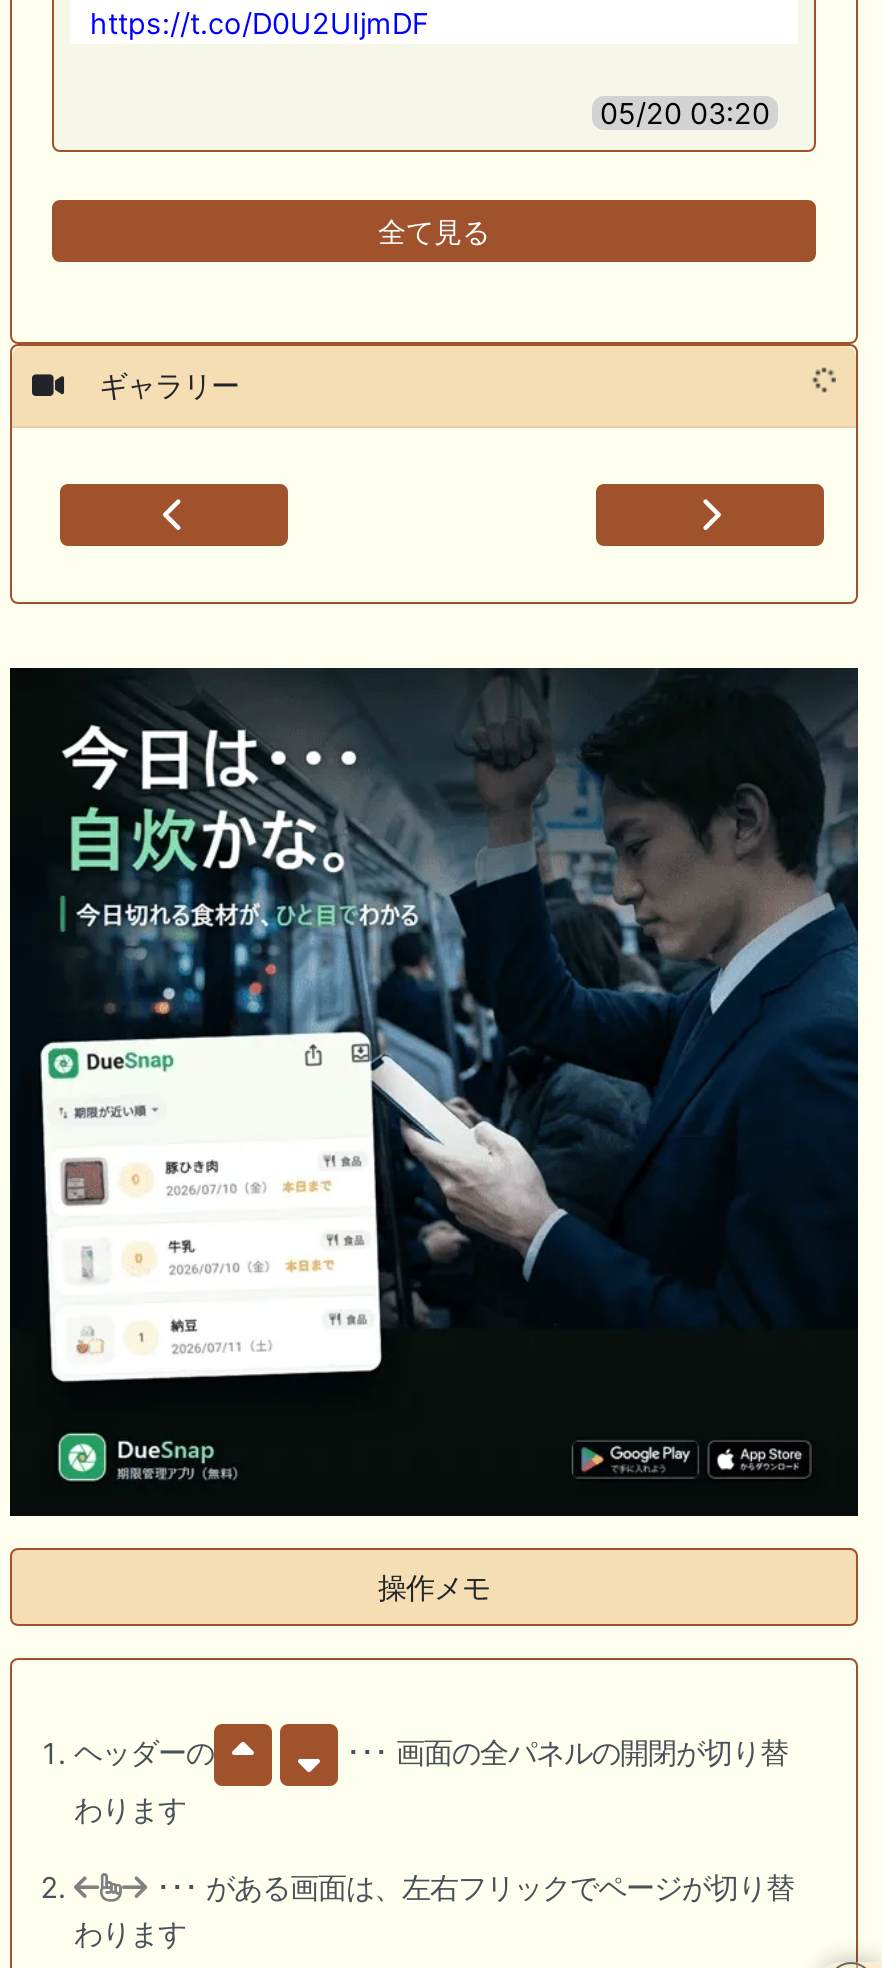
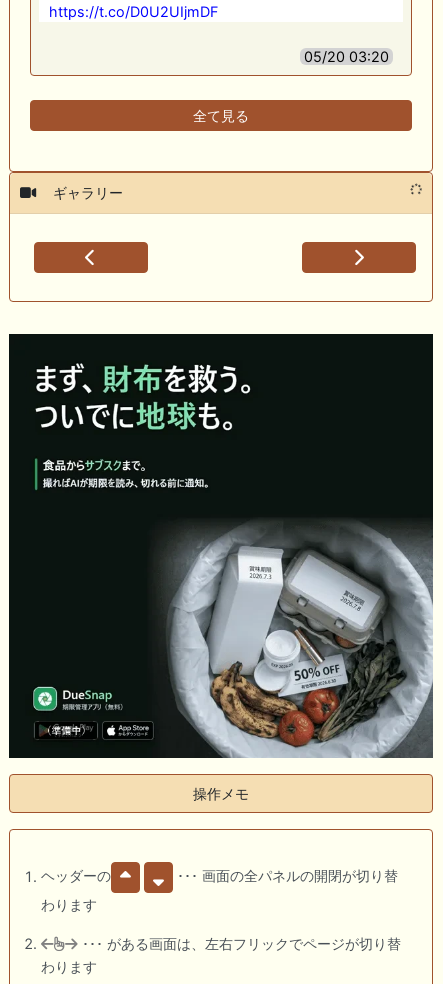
[38,670,860,1518] [image] -> [24,336,434,759] [image]

